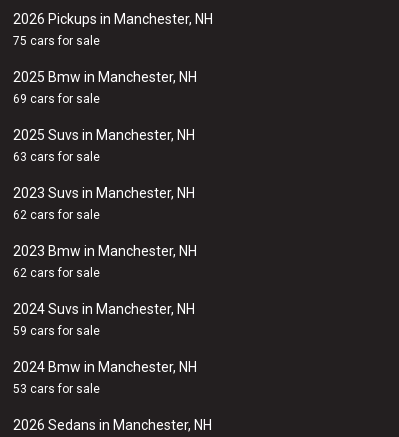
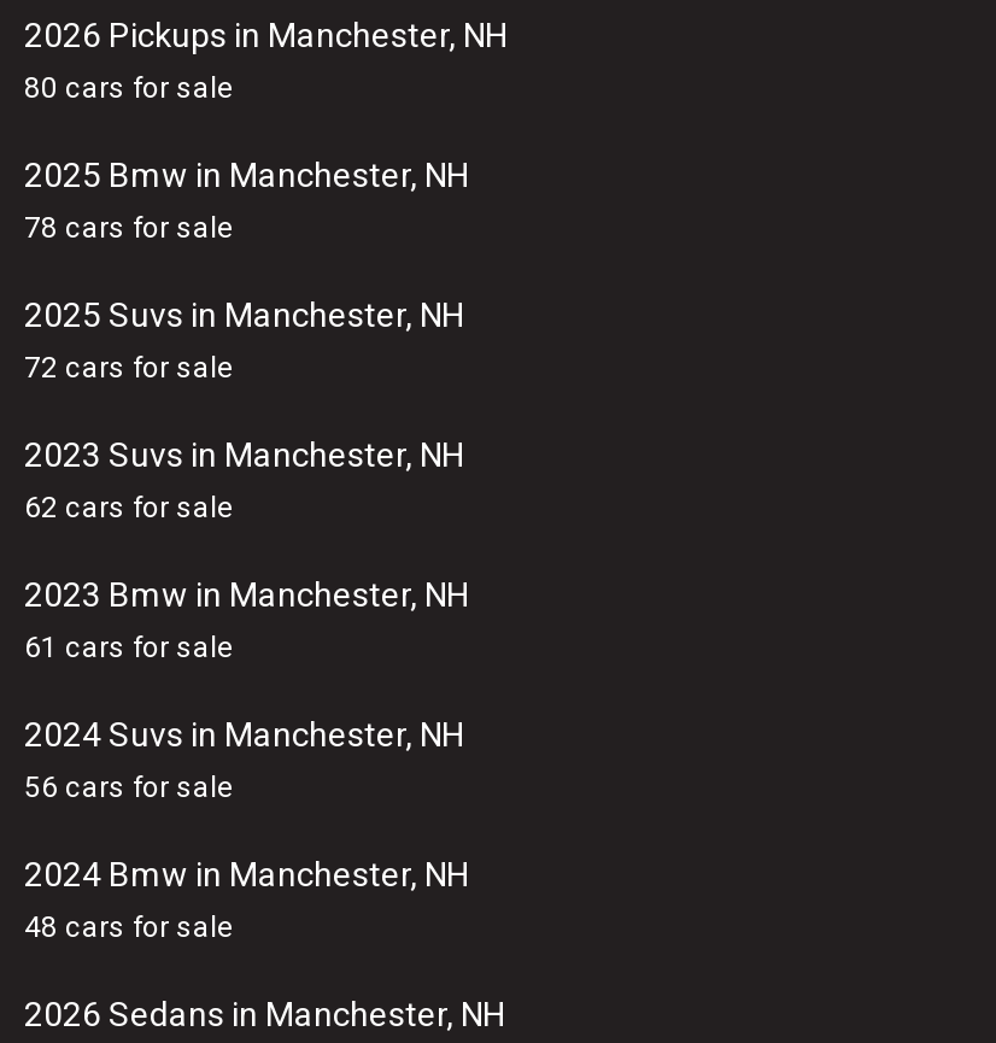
[13,34,100,48] 75 cars for sale -> [24,71,234,105] 80 cars for sale
[13,92,100,106] 69 cars for sale -> [24,211,234,245] 78 cars for sale
[13,150,100,164] 63 cars for sale -> [24,351,234,385] 72 cars for sale
[13,266,100,280] 62 cars for sale -> [24,631,234,664] 61 cars for sale
[13,324,100,338] 59 cars for sale -> [24,770,234,804] 56 cars for sale
[13,382,100,396] 53 cars for sale -> [24,910,234,944] 48 cars for sale

